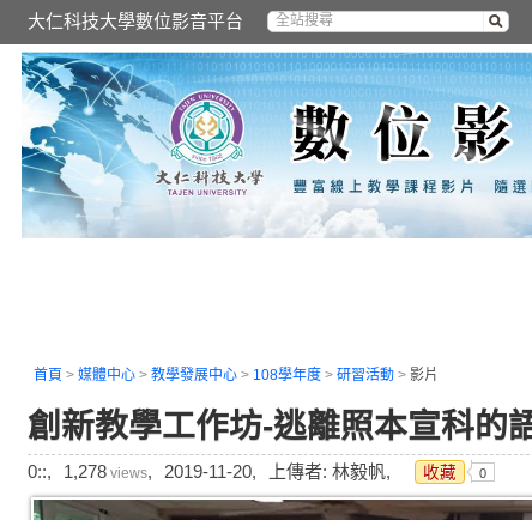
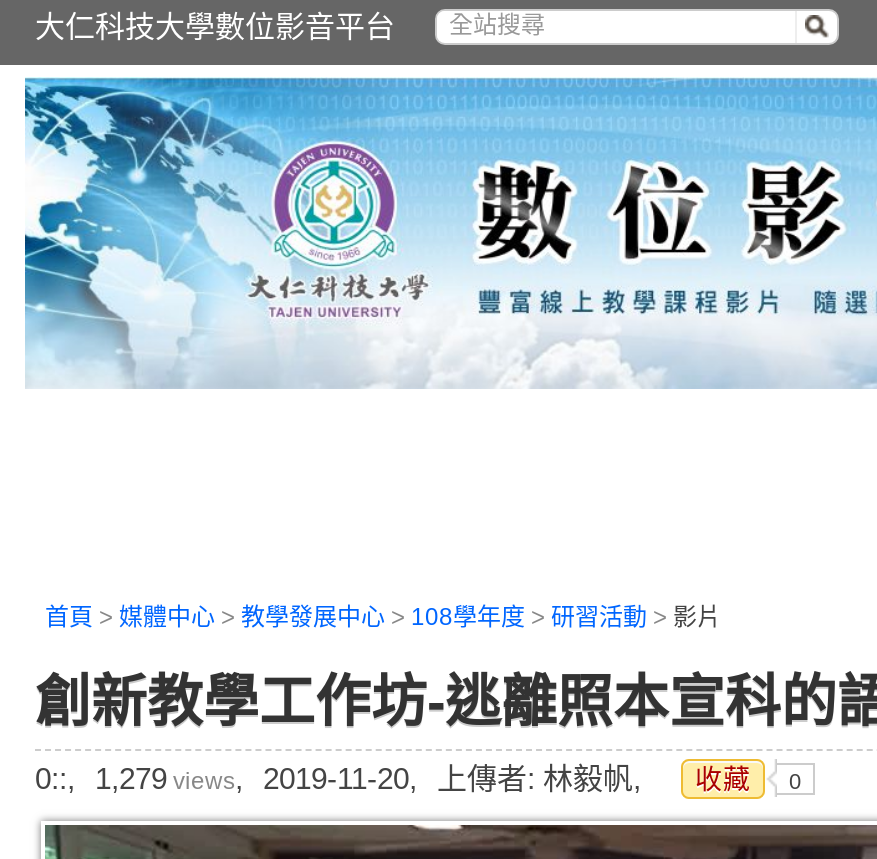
[28,461,391,482] 0::, 1,278 views, 2019-11-20, 上傳者: 林毅帆, -> [35,761,641,795] 0::, 1,279 views, 2019-11-20, 上傳者: 林毅帆,

